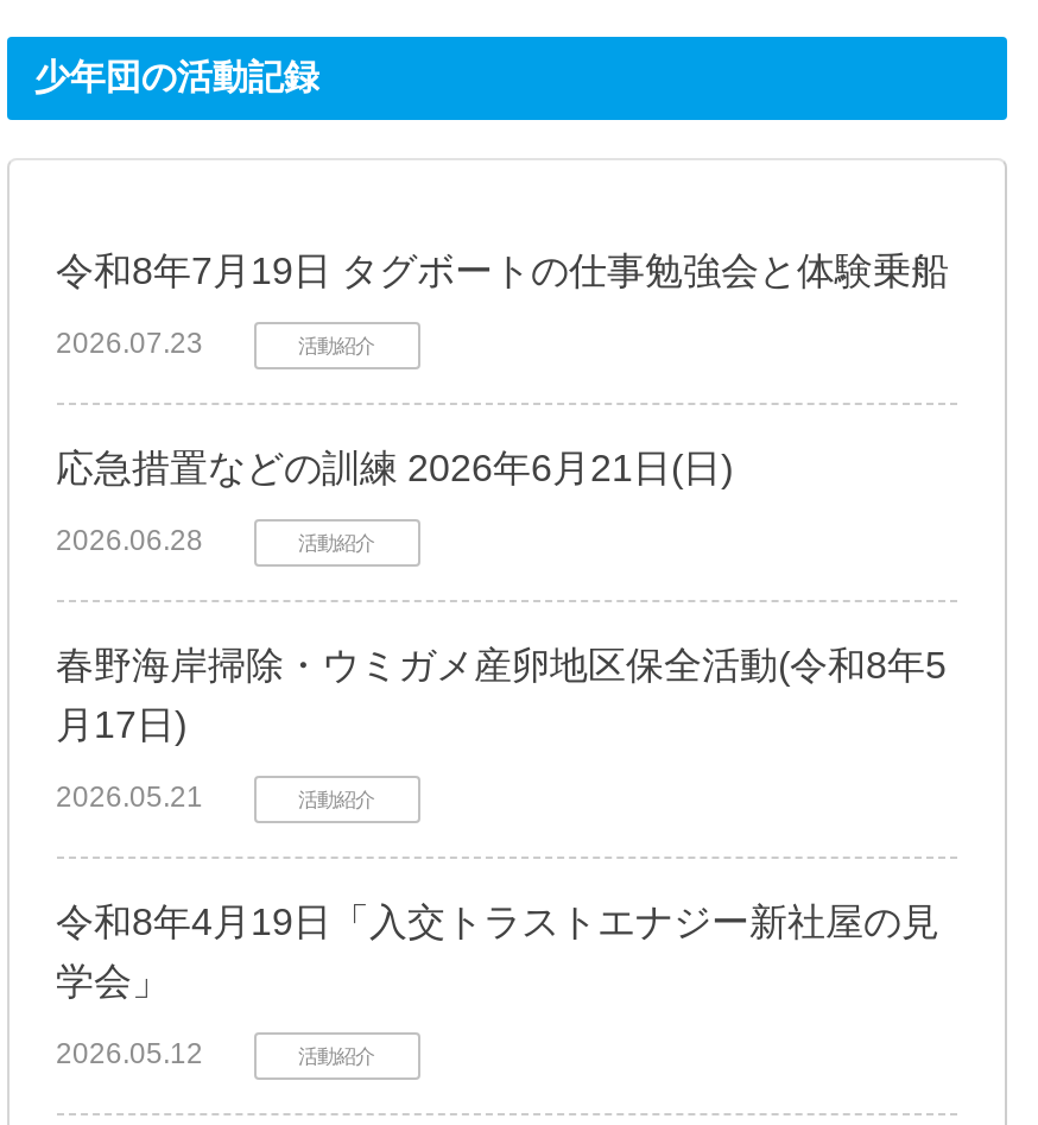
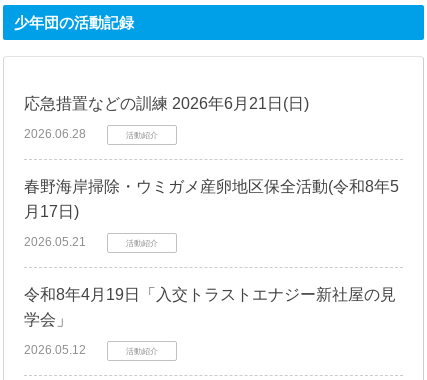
[56,250,949,359] 令和8年7月19日 タグボートの仕事勉強会と体験乗船 | 2026.07.23 | 活動紹介 -> none

